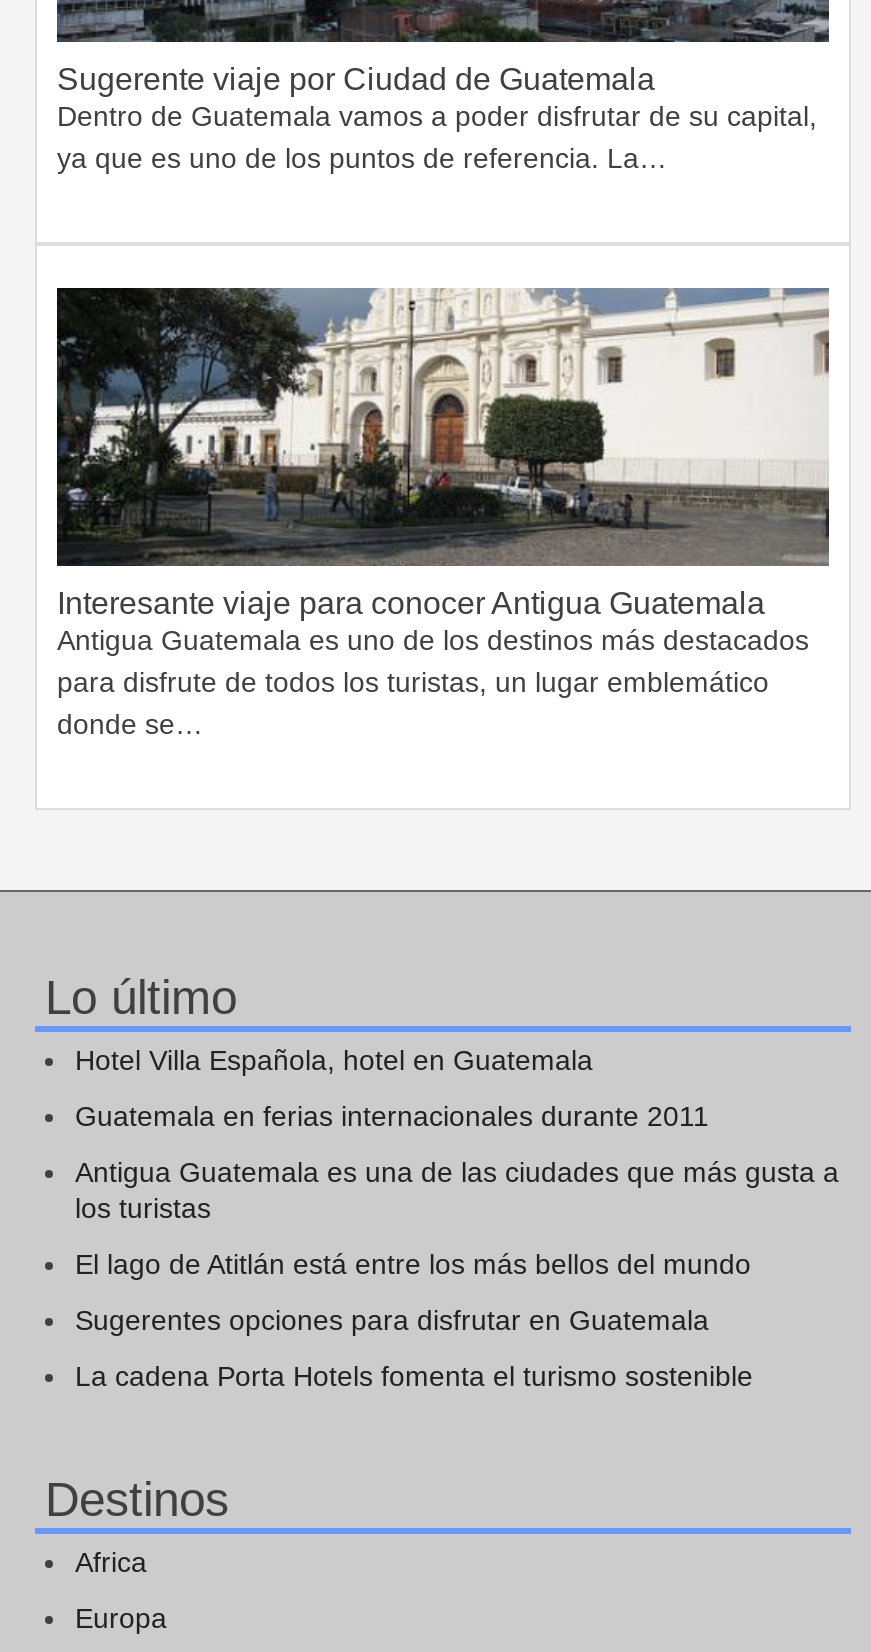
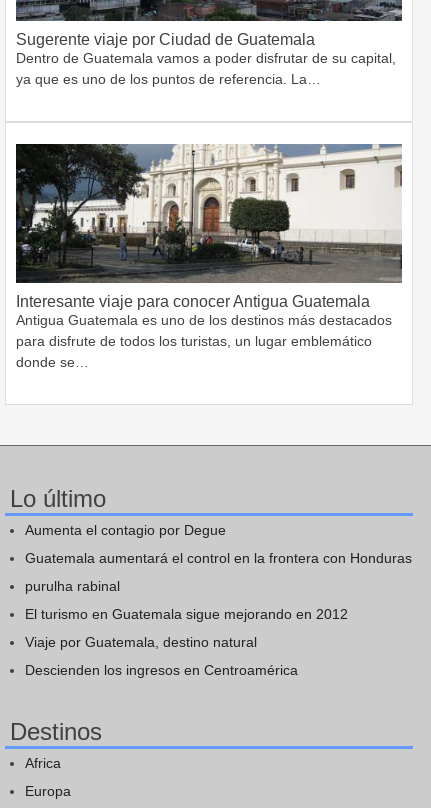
[75,1044,593,1076] Hotel Villa Española, hotel en Guatemala -> [25,522,226,538] Aumenta el contagio por Degue
[75,1100,709,1132] Guatemala en ferias internacionales durante 2011 -> [25,550,412,566] Guatemala aumentará el control en la frontera con Honduras
[75,1156,839,1224] Antigua Guatemala es una de las ciudades que más gusta a | los turistas -> [25,578,120,594] purulha rabinal
[75,1248,751,1280] El lago de Atitlán está entre los más bellos del mundo -> [25,606,348,622] El turismo en Guatemala sigue mejorando en 2012
[75,1304,709,1336] Sugerentes opciones para disfrutar en Guatemala -> [25,634,257,650] Viaje por Guatemala, destino natural
[75,1360,753,1392] La cadena Porta Hotels fomenta el turismo sostenible -> [25,662,298,678] Descienden los ingresos en Centroamérica

